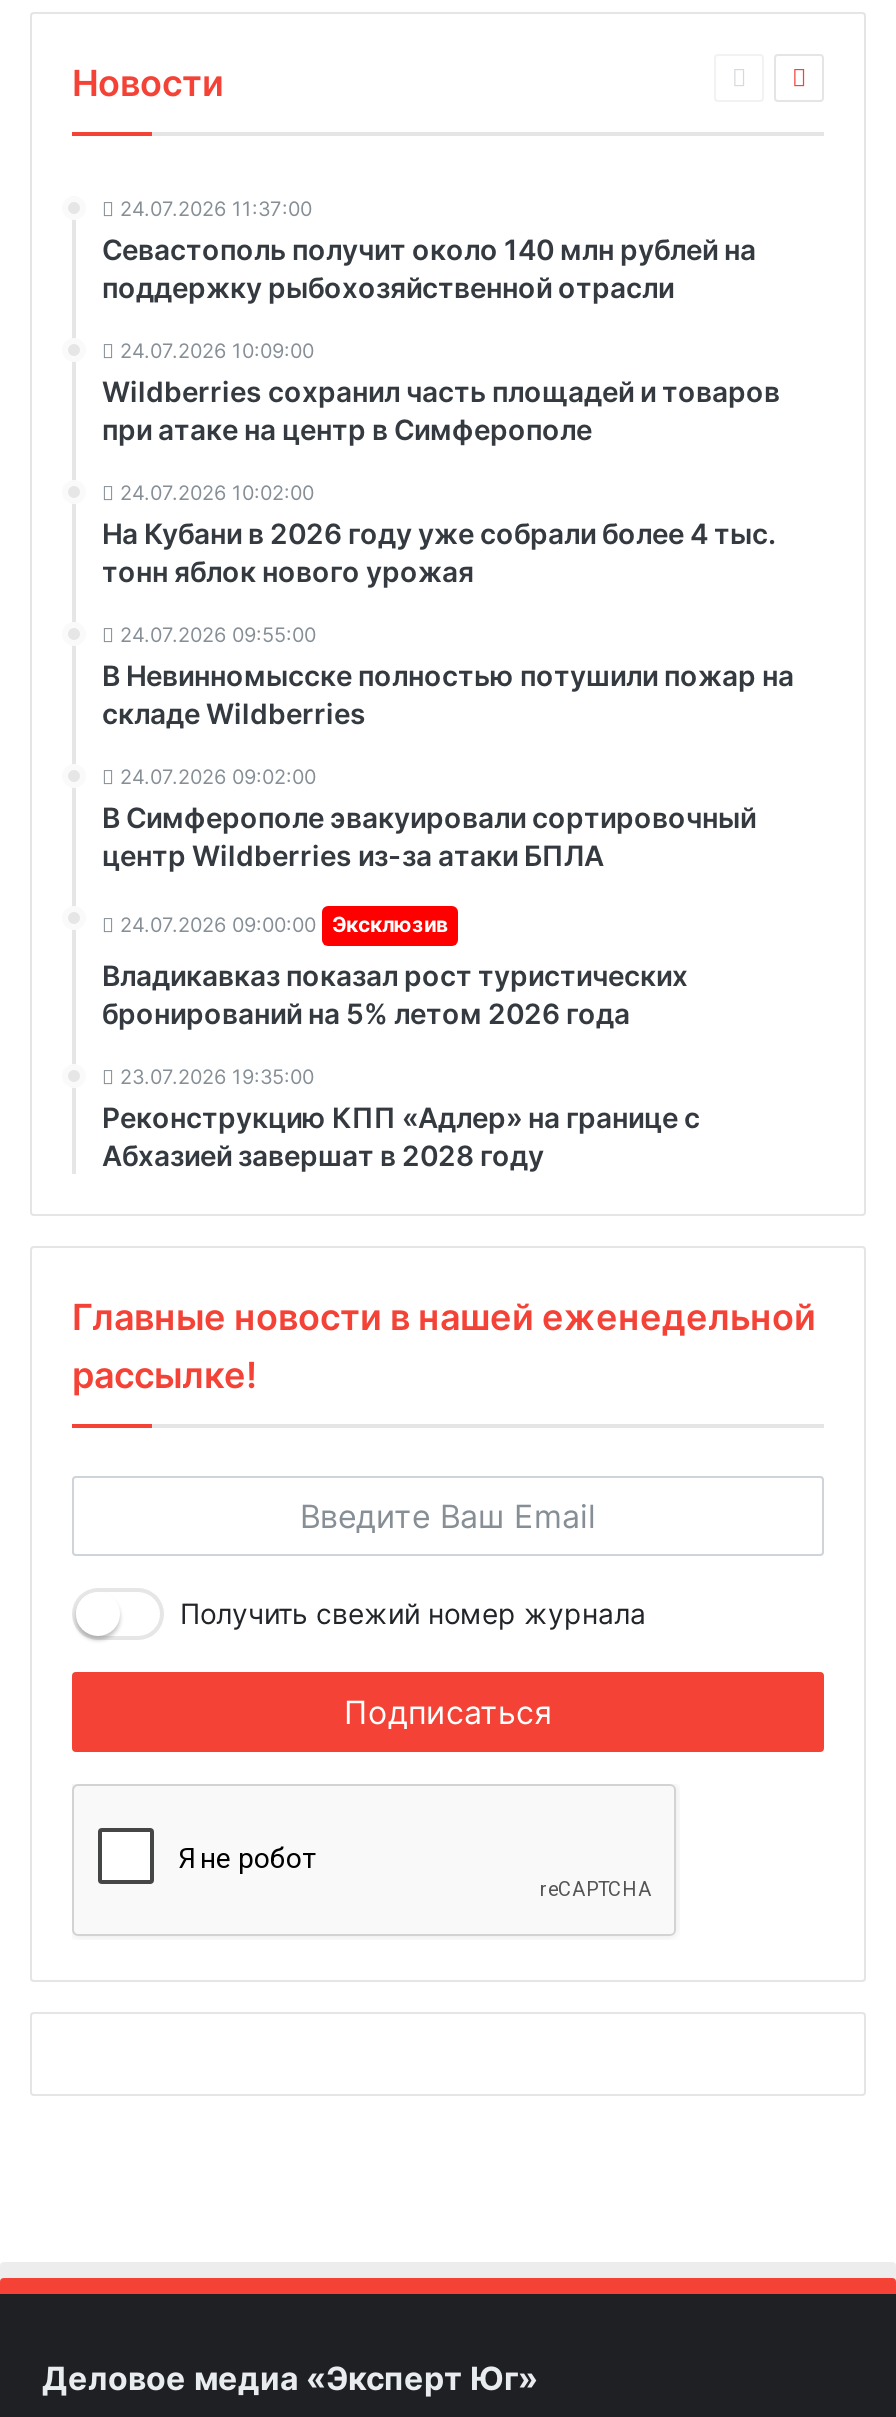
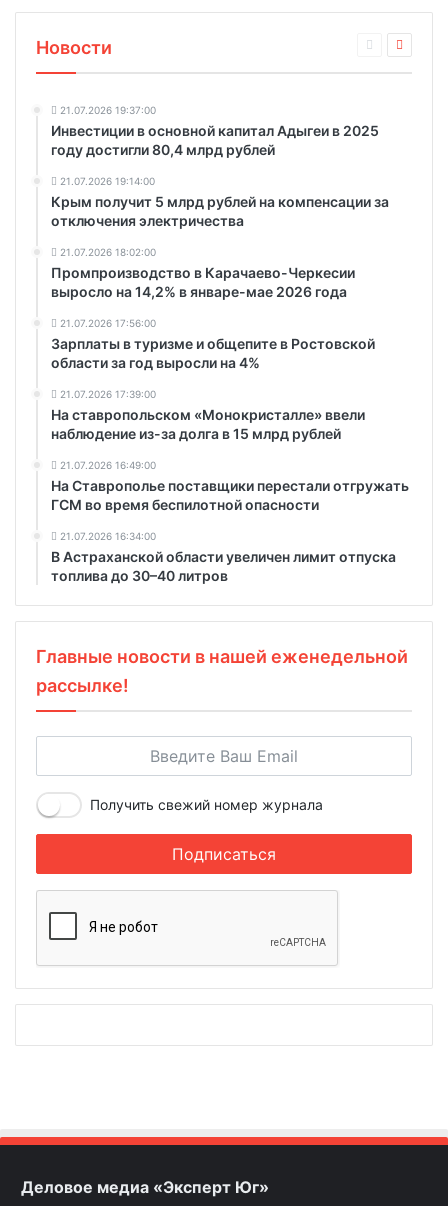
[102,195,794,1171] 24.07.2026 11:37:00 | Севастополь получит около 140 млн рублей на | поддержку рыбохозяйственной отрасли | 24.07.2026 10:09:00 | Wildberries сохранил часть площадей и товаров | при атаке на центр в Симферополе | 24.07.2026 10:02:00 | На Кубани в 2026 году уже собрали более 4 тыс. | тонн яблок нового урожая | 24.07.2026 09:55:00 | В Невинномысске полностью потушили пожар на | складе Wildberries | 24.07.2026 09:02:00 | В Симферополе эвакуировали сортировочный | центр Wildberries из-за атаки БПЛА | 24.07.2026 09:00:00 | Эксклюзив | Владикавказ показал рост туристических | бронирований на 5% летом 2026 года | 23.07.2026 19:35:00 | Реконструкцию КПП «Адлер» на границе с | Абхазией завершат в 2028 году -> [51,103,409,583] 21.07.2026 19:37:00 | Инвестиции в основной капитал Адыгеи в 2025 | году достигли 80,4 млрд рублей | 21.07.2026 19:14:00 | Крым получит 5 млрд рублей на компенсации за | отключения электричества | 21.07.2026 18:02:00 | Промпроизводство в Карачаево-Черкесии | выросло на 14,2% в январе-мае 2026 года | 21.07.2026 17:56:00 | Зарплаты в туризме и общепите в Ростовской | области за год выросли на 4% | 21.07.2026 17:39:00 | На ставропольском «Монокристалле» ввели | наблюдение из-за долга в 15 млрд рублей | 21.07.2026 16:49:00 | На Ставрополье поставщики перестали отгружать | ГСМ во время беспилотной опасности | 21.07.2026 16:34:00 | В Астраханской области увеличен лимит отпуска | топлива до 30–40 литров

